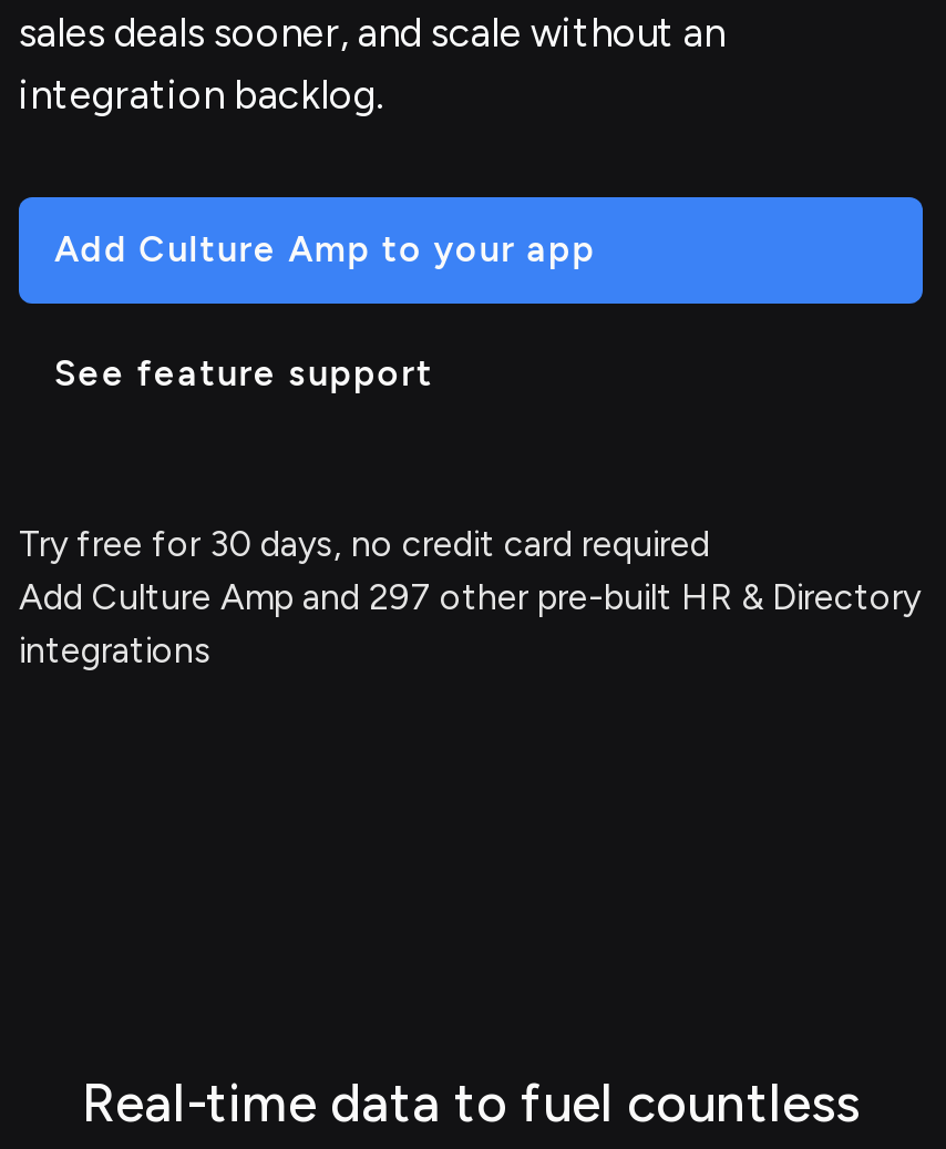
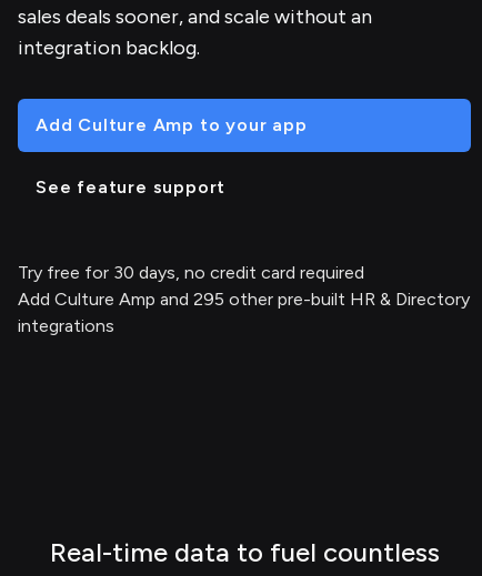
[19,576,921,618] Add Culture Amp and 297 other pre-built HR & Directory -> [18,289,470,310] Add Culture Amp and 295 other pre-built HR & Directory

